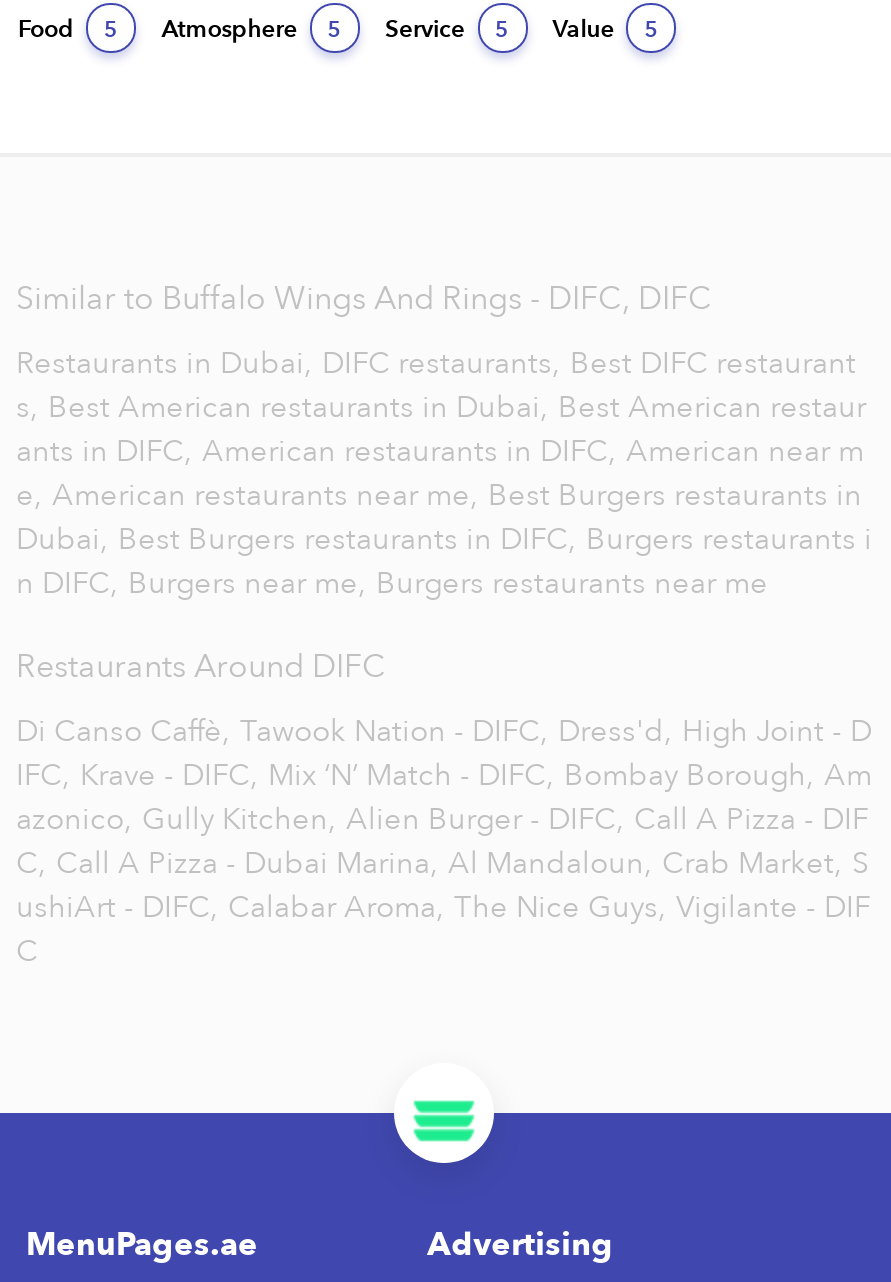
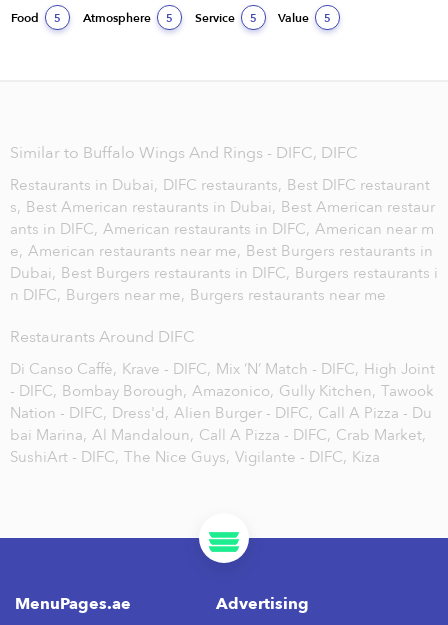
[16,711,872,971] Di Canso Caffè, Tawook Nation - DIFC, Dress'd, High Joint - D | IFC, Krave - DIFC, Mix ‘N’ Match - DIFC, Bombay Borough, Am | azonico, Gully Kitchen, Alien Burger - DIFC, Call A Pizza - DIF | C, Call A Pizza - Dubai Marina, Al Mandaloun, Crab Market, S | ushiArt - DIFC, Calabar Aroma, The Nice Guys, Vigilante - DIF | C -> [10,359,435,467] Di Canso Caffè, Krave - DIFC, Mix ‘N’ Match - DIFC, High Joint | - DIFC, Bombay Borough, Amazonico, Gully Kitchen, Tawook | Nation - DIFC, Dress'd, Alien Burger - DIFC, Call A Pizza - Du | bai Marina, Al Mandaloun, Call A Pizza - DIFC, Crab Market, | SushiArt - DIFC, The Nice Guys, Vigilante - DIFC, Kiza

